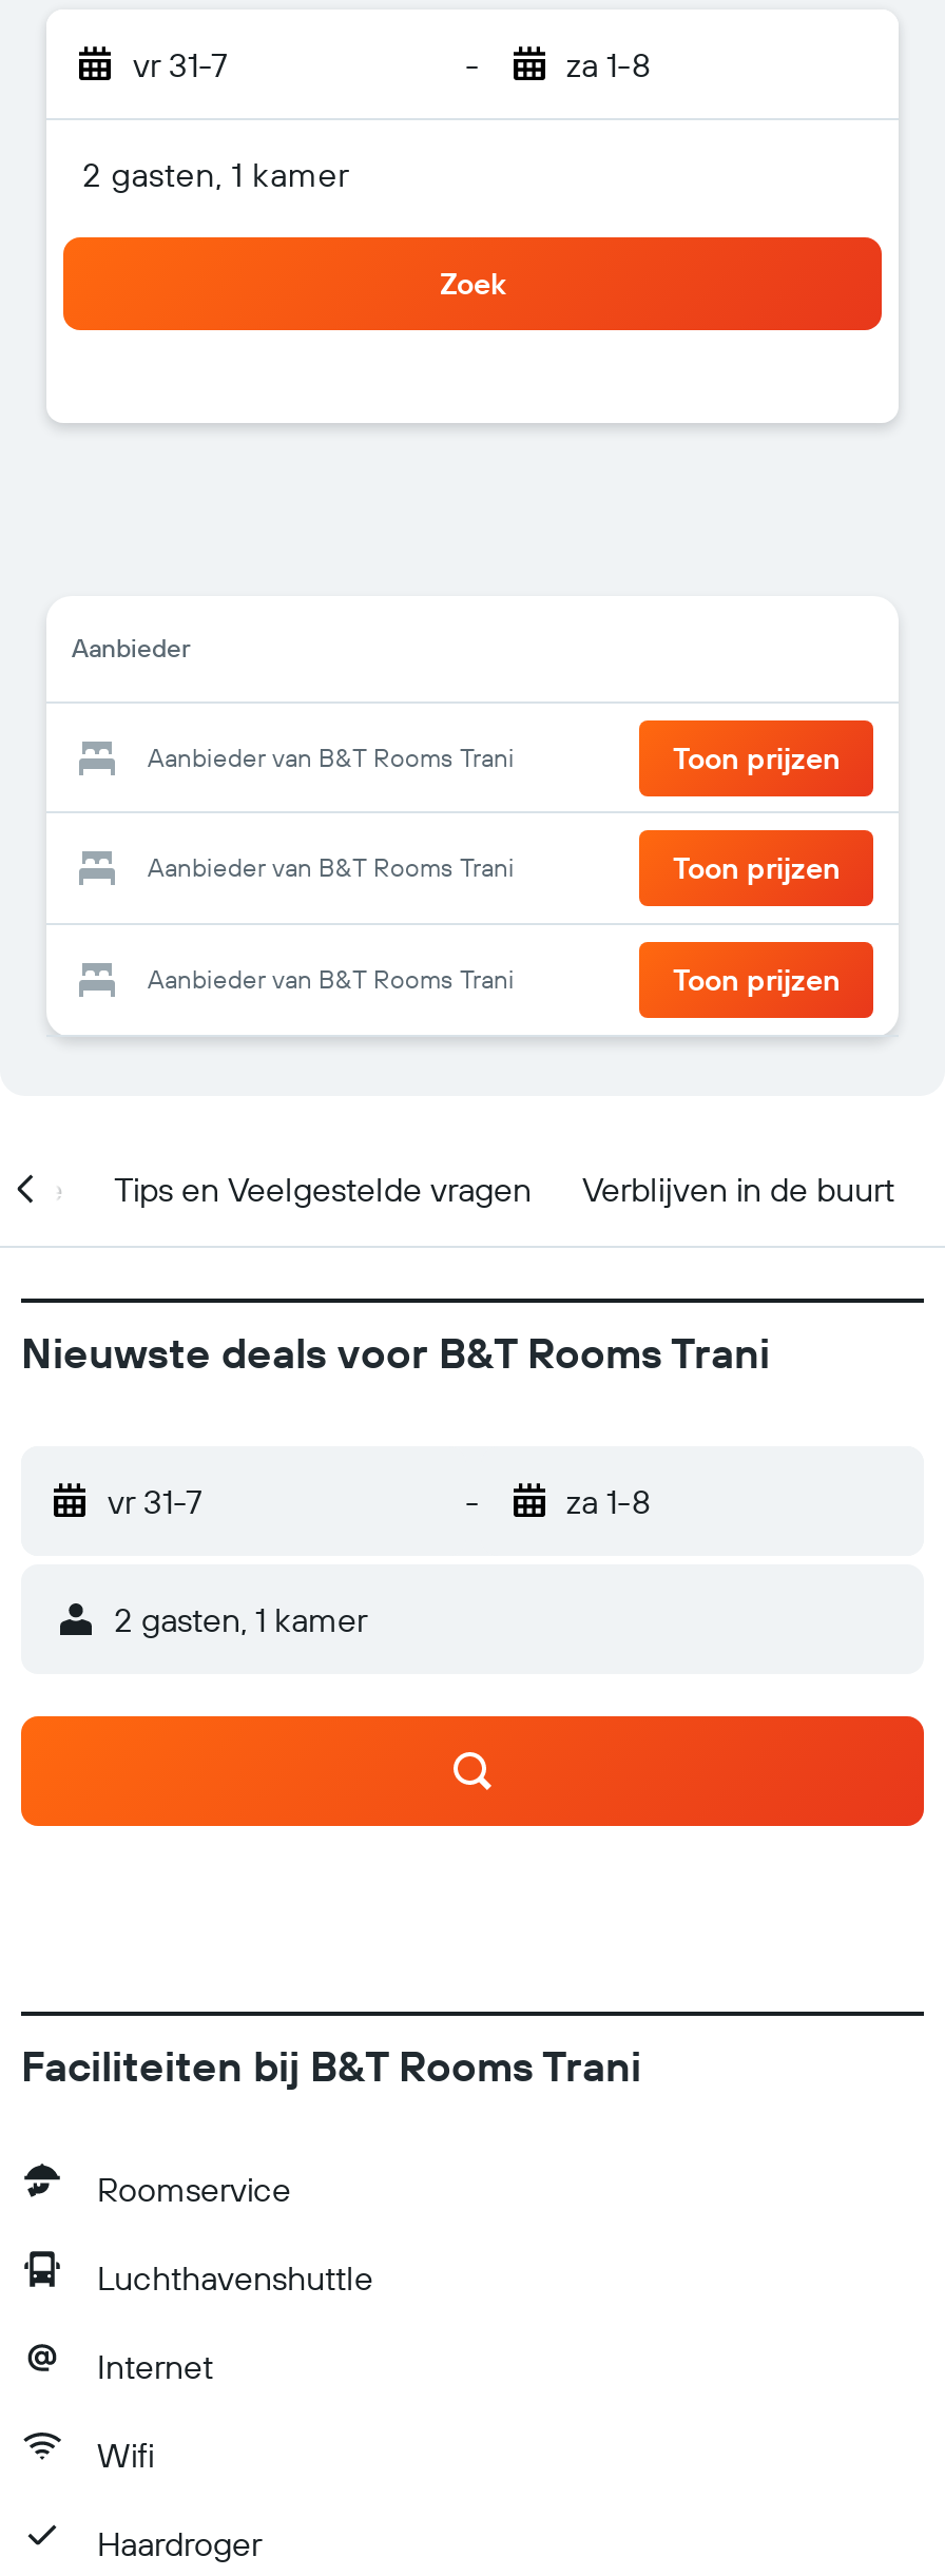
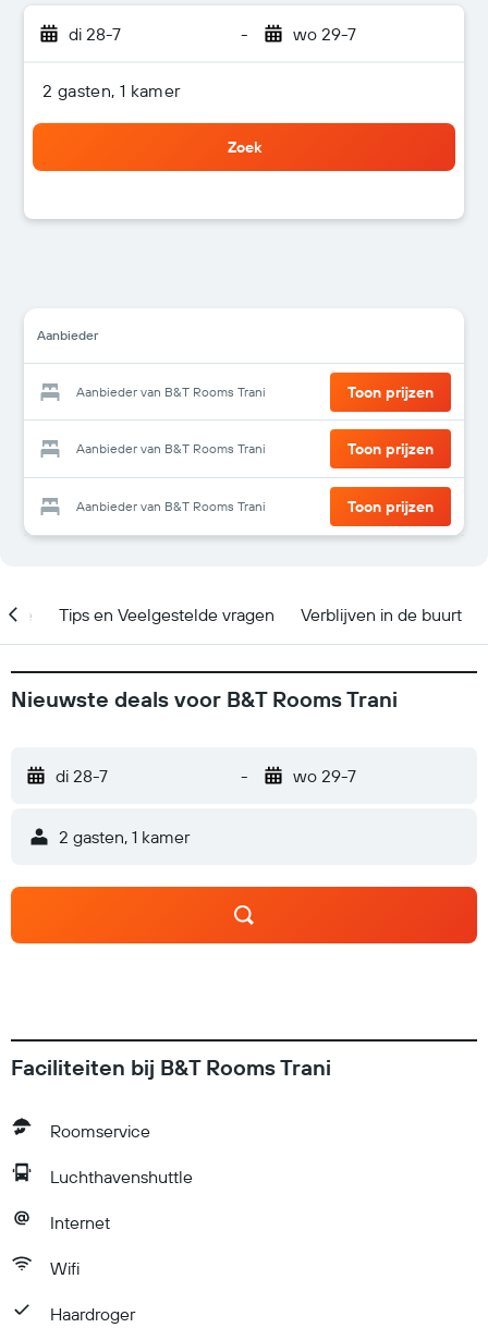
[133,43,228,85] vr 31-7 -> [69,23,121,45] di 28-7
[566,43,651,85] za 1-8 -> [292,23,356,45] wo 29-7
[108,1480,202,1522] vr 31-7 -> [56,765,108,787] di 28-7
[566,1480,651,1522] za 1-8 -> [292,765,356,787] wo 29-7

